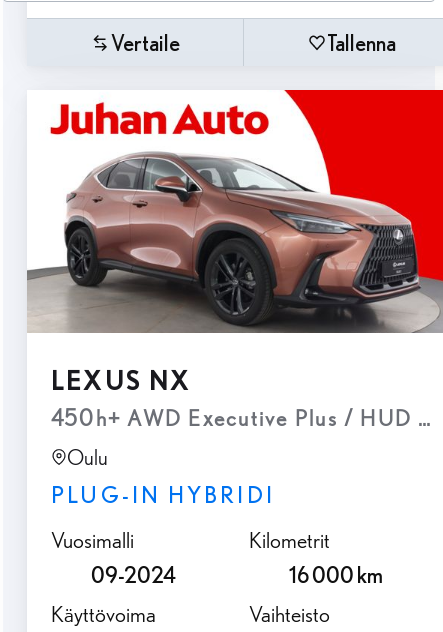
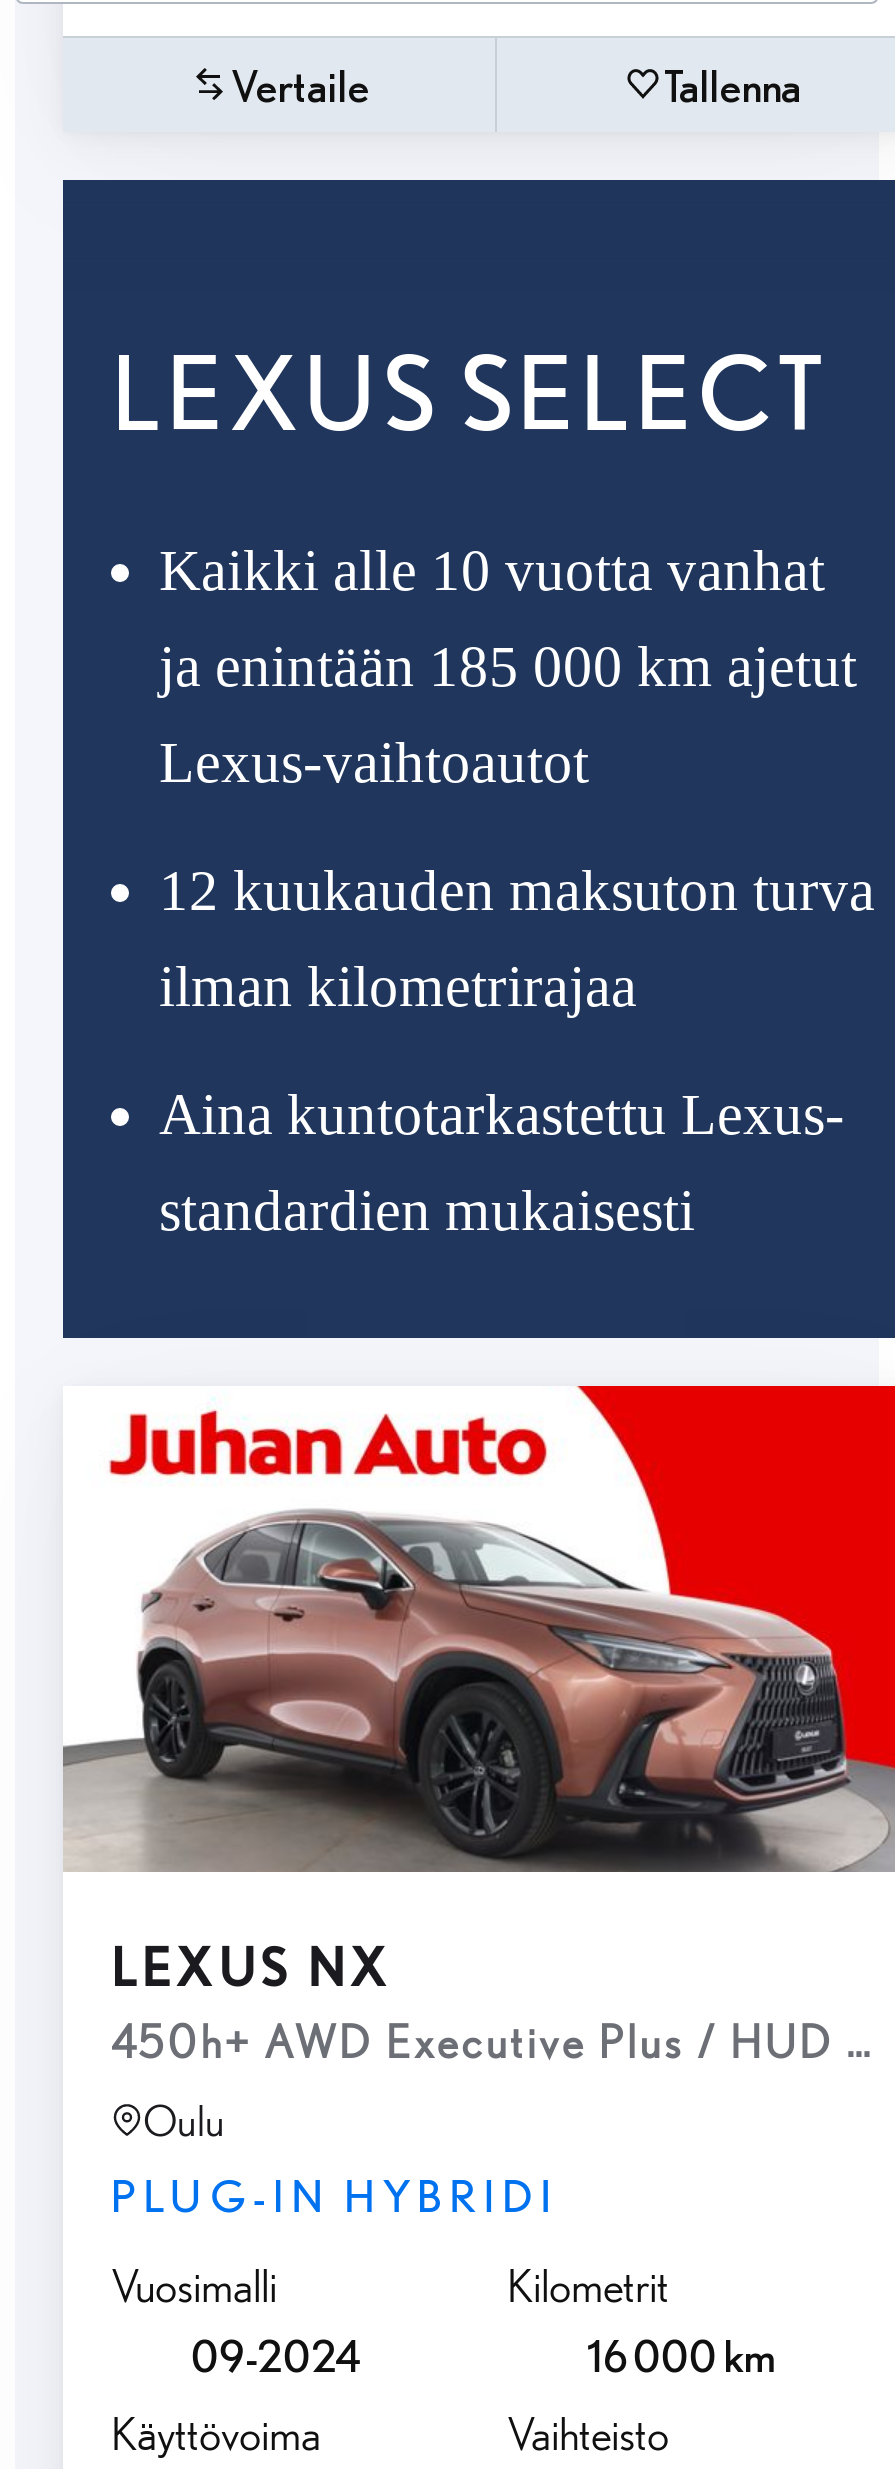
none -> [61,178,889,1340] [image] | LEXUS SELECT | Kaikki alle 10 vuotta vanhat | ja enintään 185 000 km ajetut | Lexus-vaihtoautot | 12 kuukauden maksuton turva | ilman kilometrirajaa | Aina kuntotarkastettu Lexus- | standardien mukaisesti

